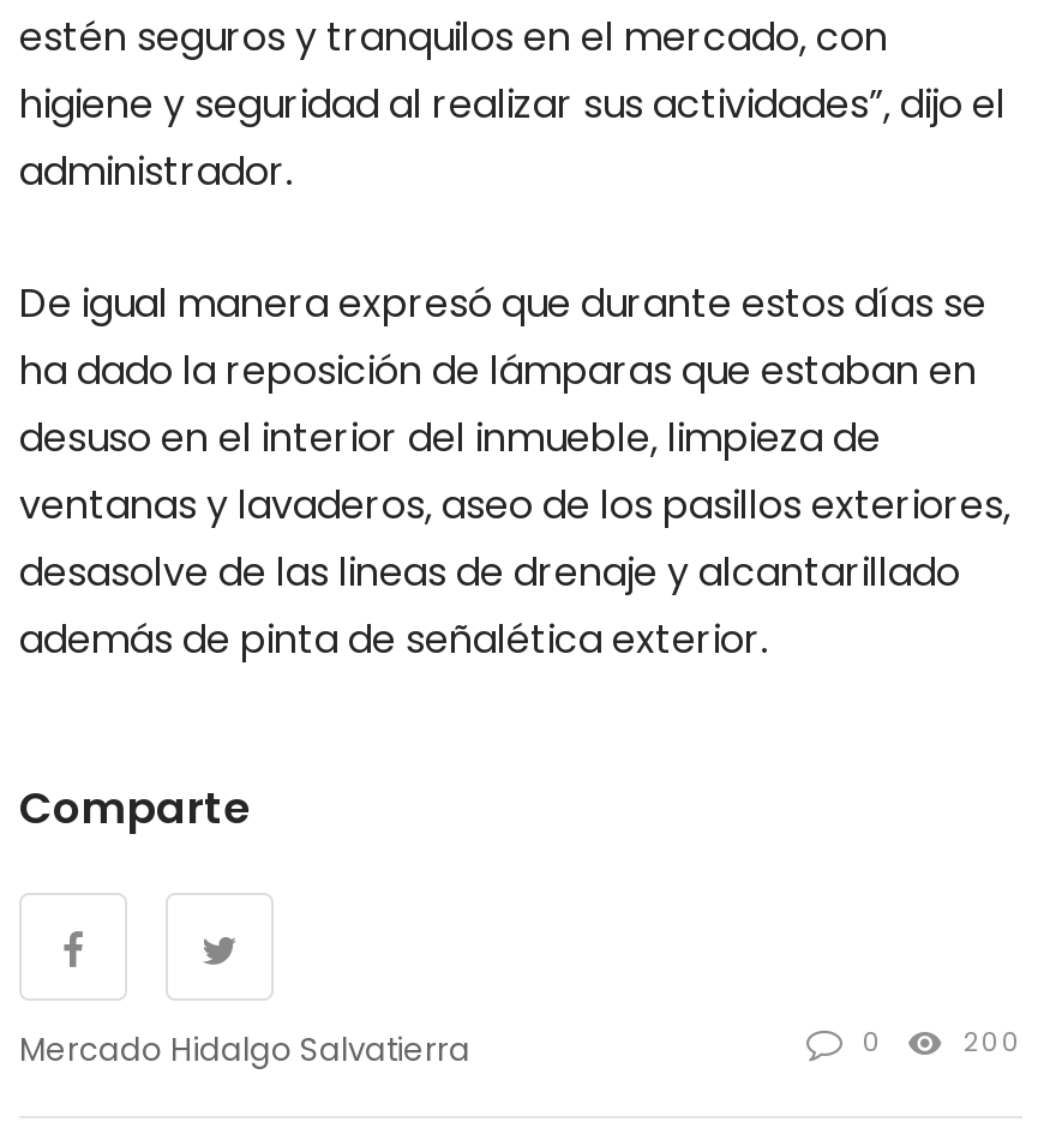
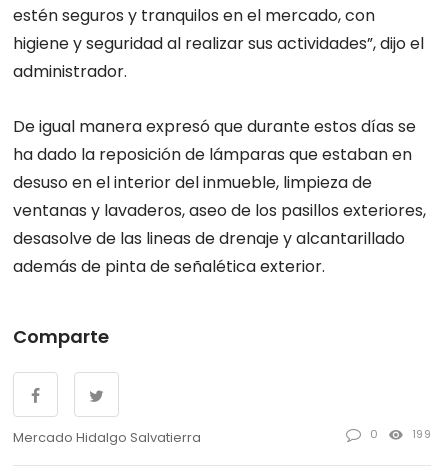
[964,1023,1022,1061] 200 -> [411,426,431,442] 199

